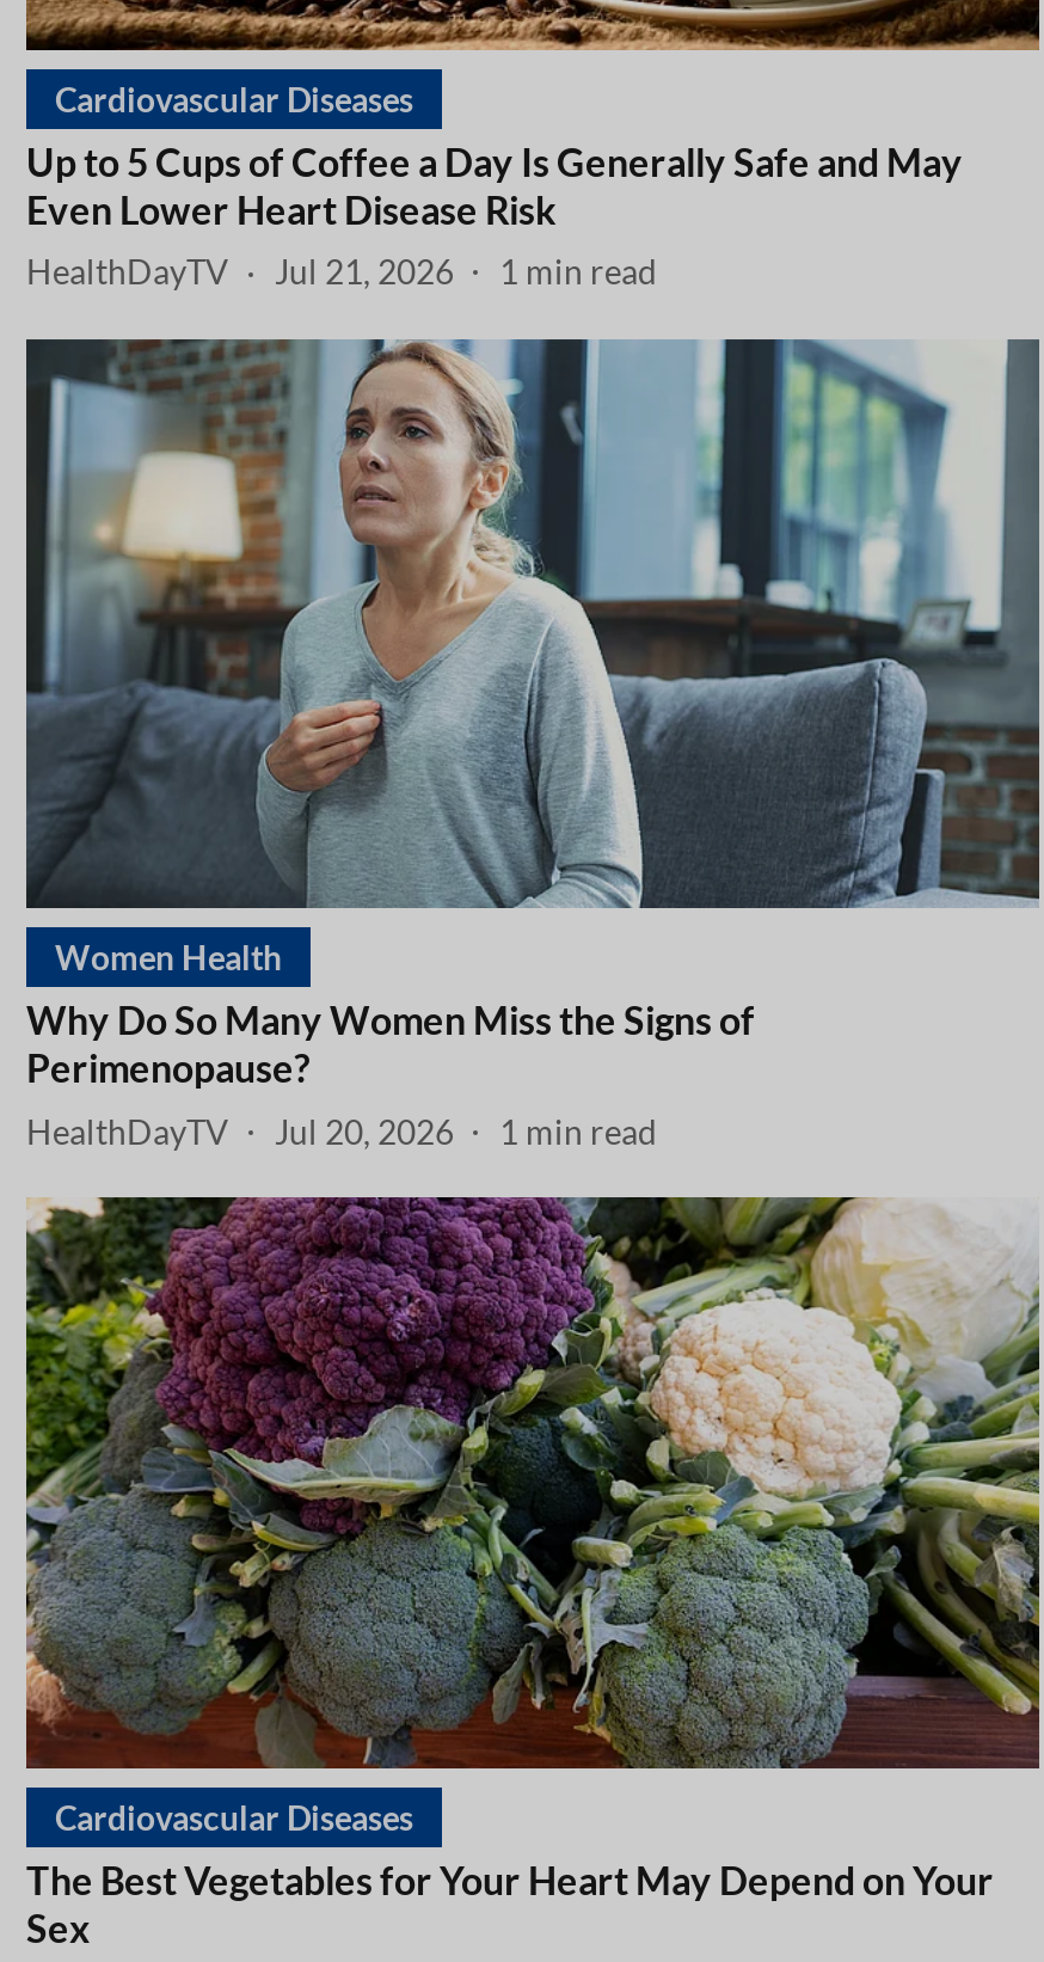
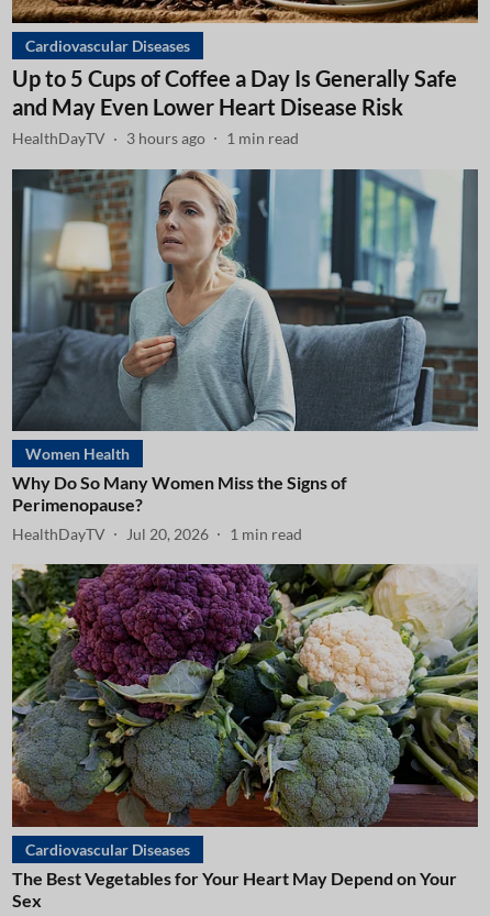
[26,251,657,292] HealthDayTV Jul 21, 2026 1 min read -> [12,129,299,147] HealthDayTV 3 hours ago 1 min read

